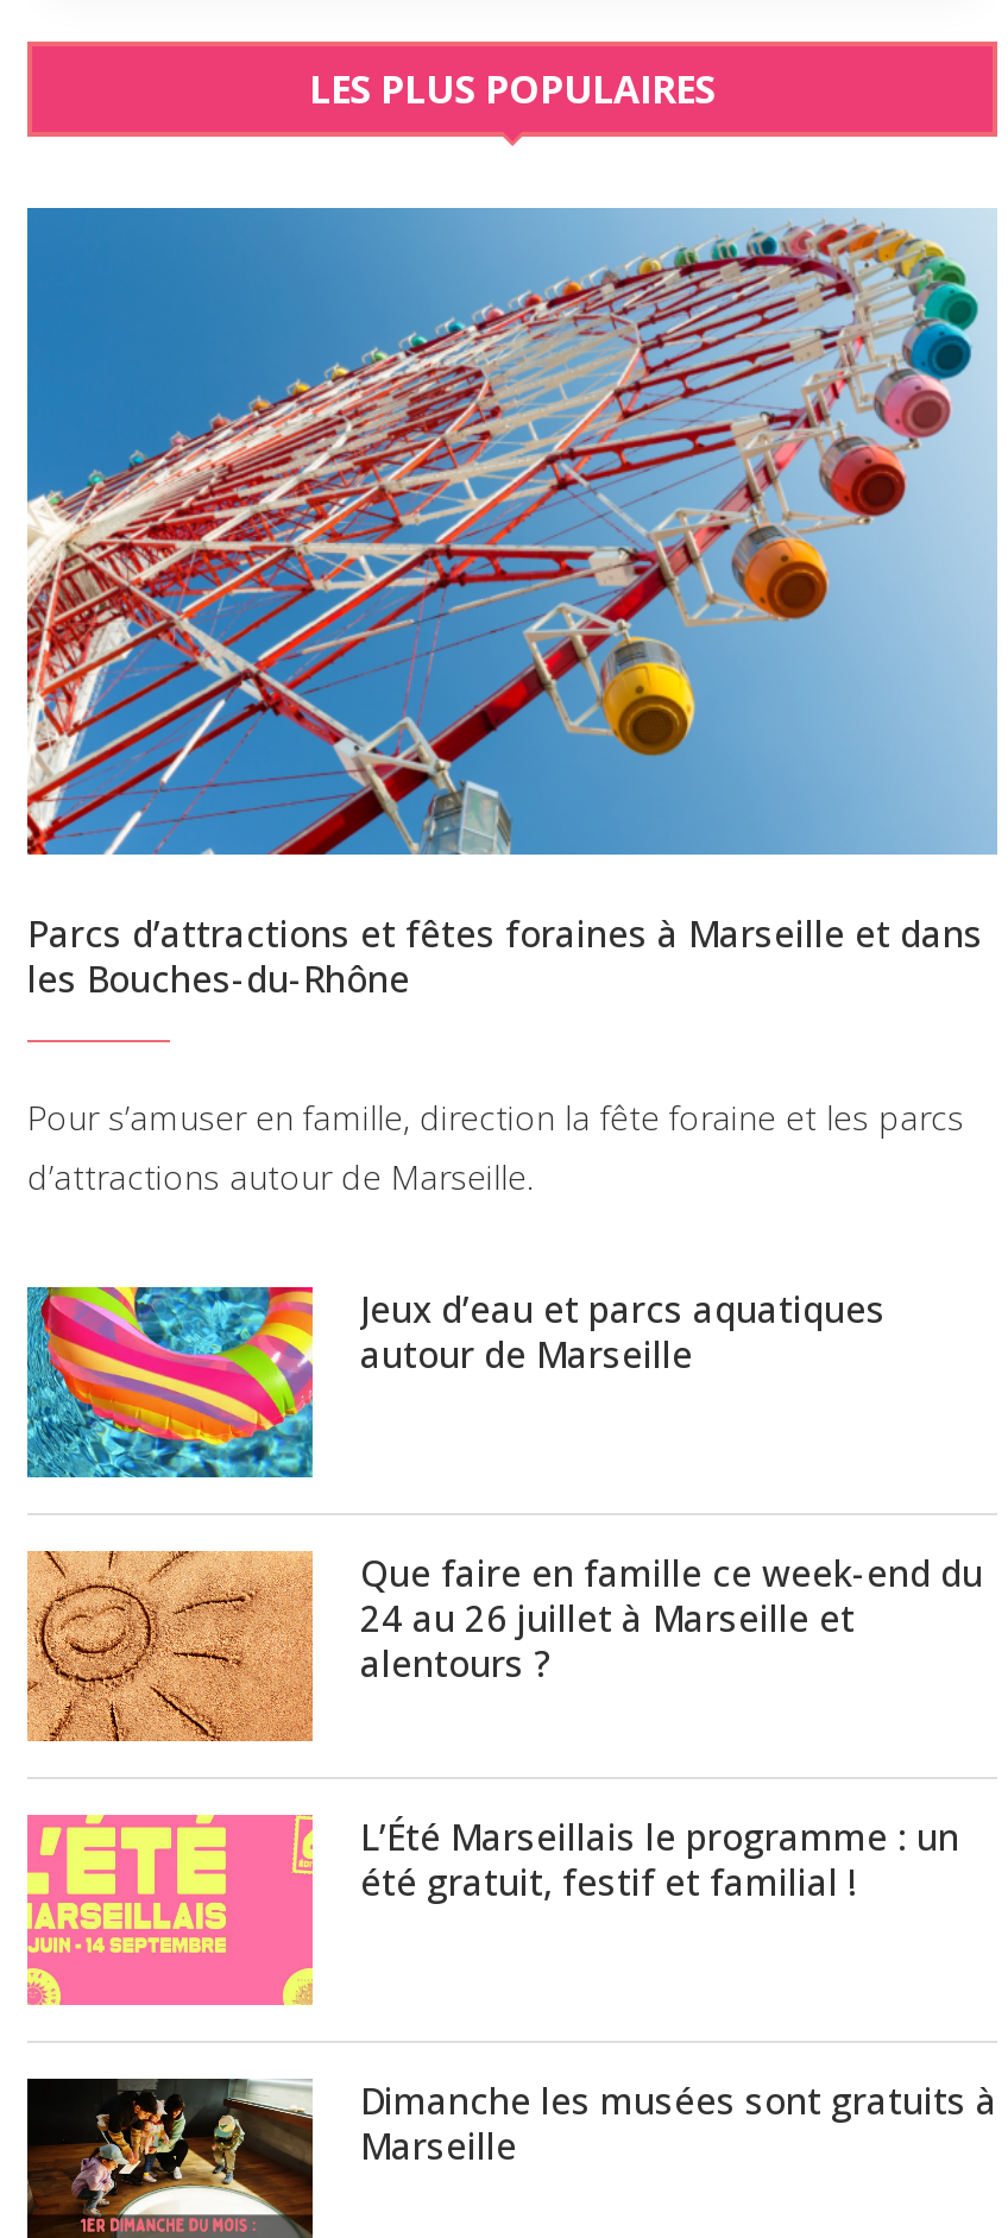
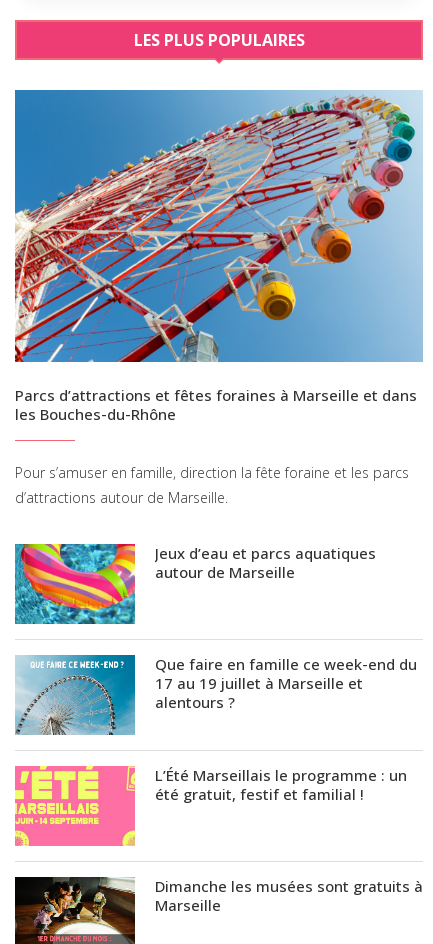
[25,1549,855,1744] [image] | 24 au 26 juillet à Marseille et -> [14,654,363,736] [image] | 17 au 19 juillet à Marseille et

